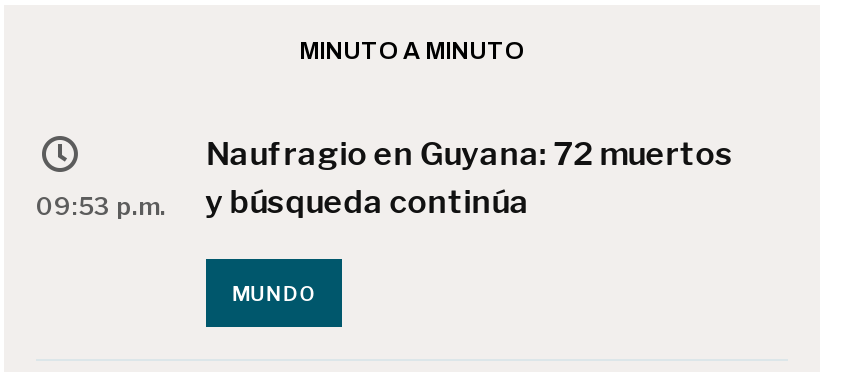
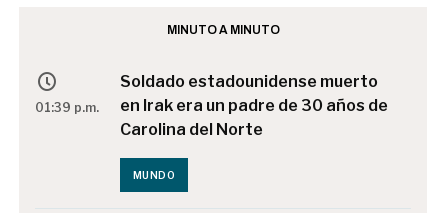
[206,136,734,222] Naufragio en Guyana: 72 muertos | y búsqueda continúa -> [120,72,388,139] Soldado estadounidense muerto | en Irak era un padre de 30 años de | Carolina del Norte
[36,192,166,222] 09:53 p.m. -> [35,100,99,115] 01:39 p.m.

